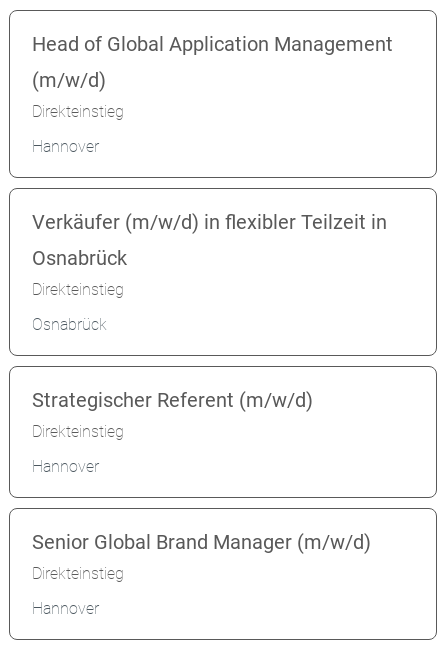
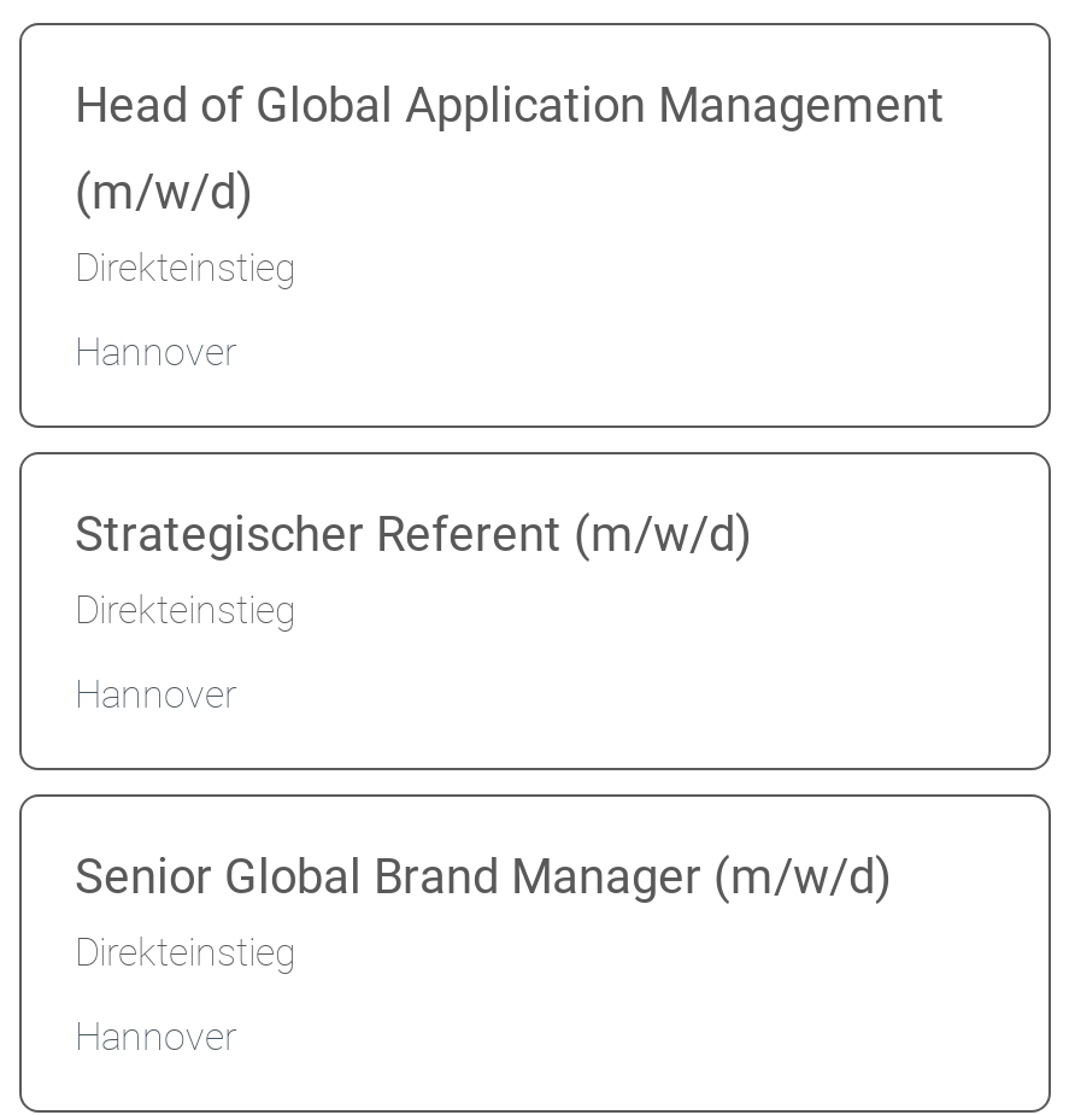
[32,210,387,334] Verkäufer (m/w/d) in flexibler Teilzeit in | Osnabrück | Direkteinstieg | Osnabrück -> none

